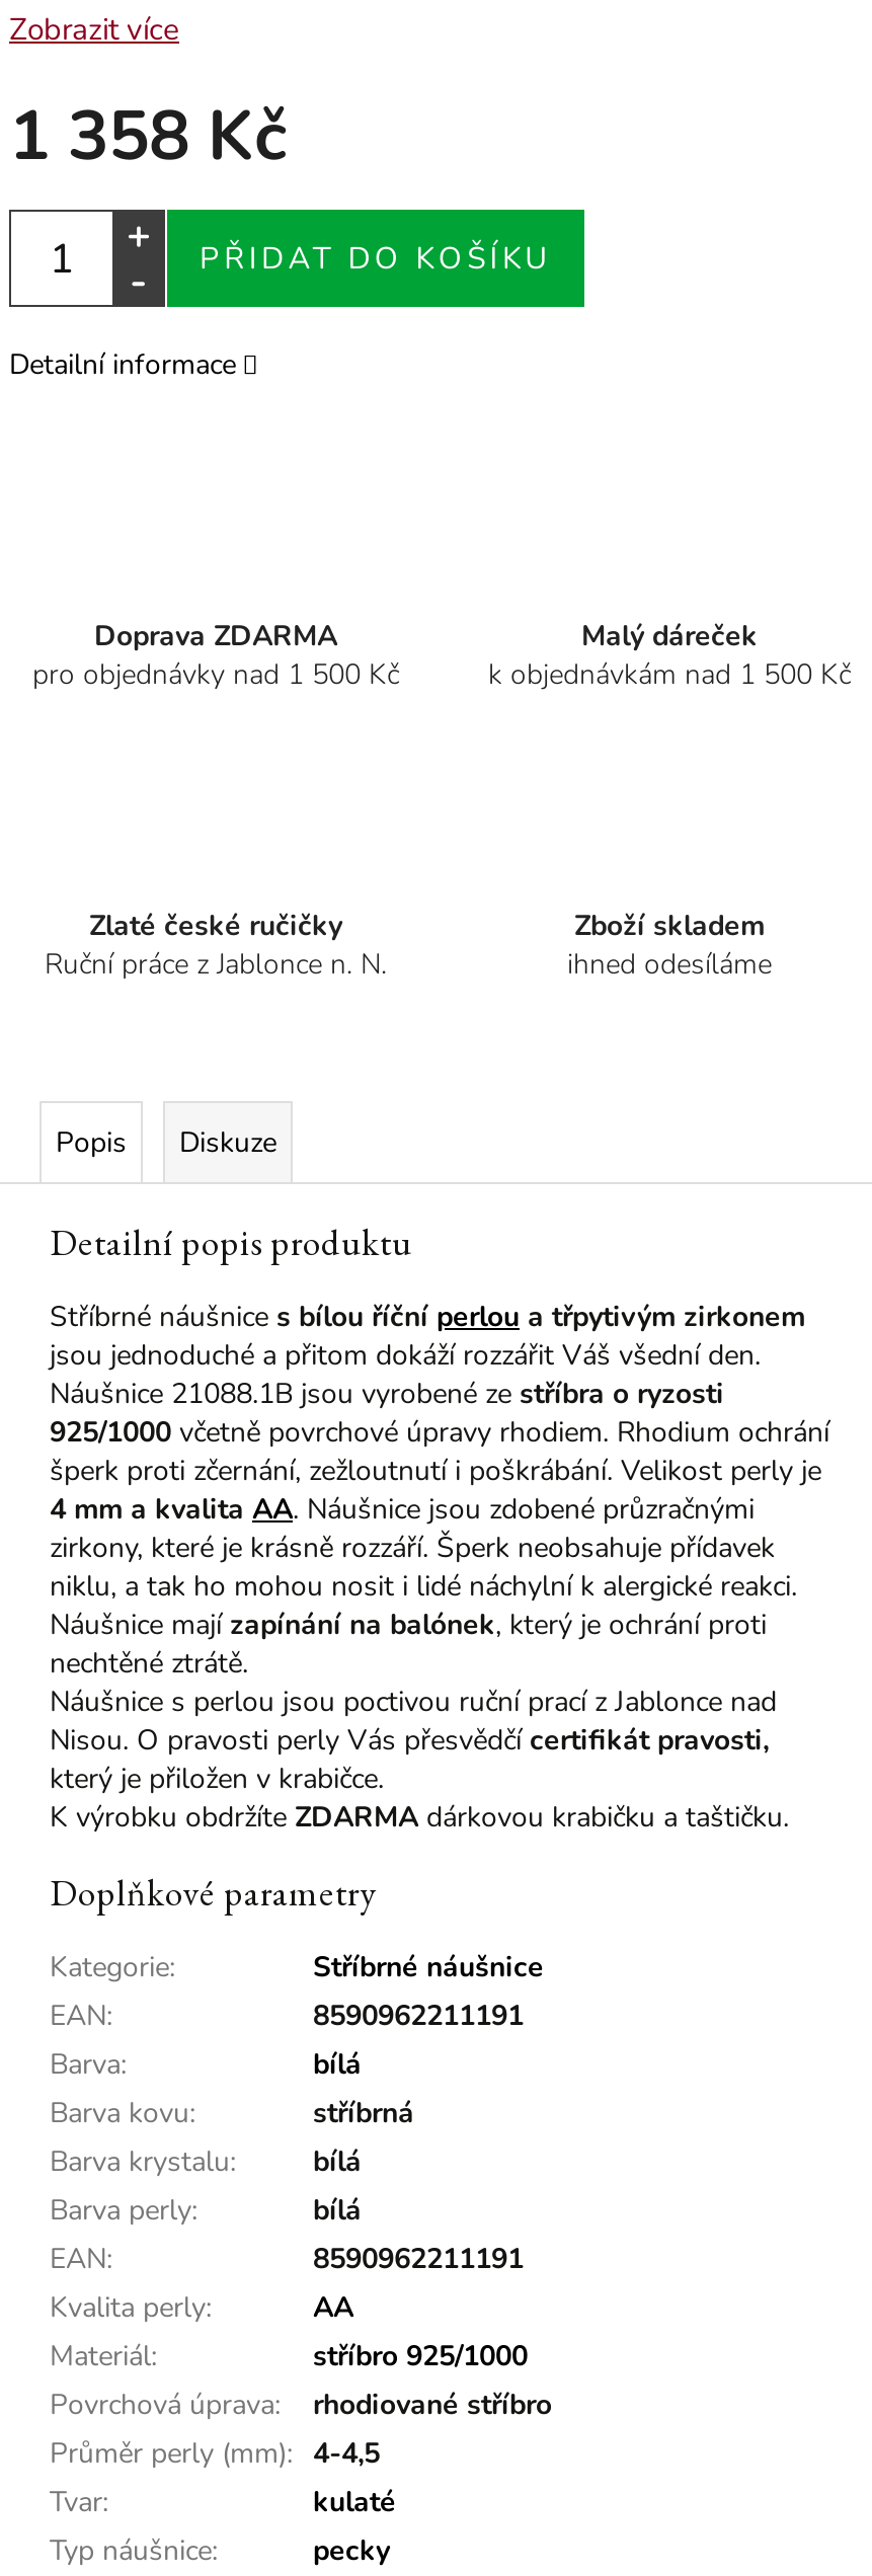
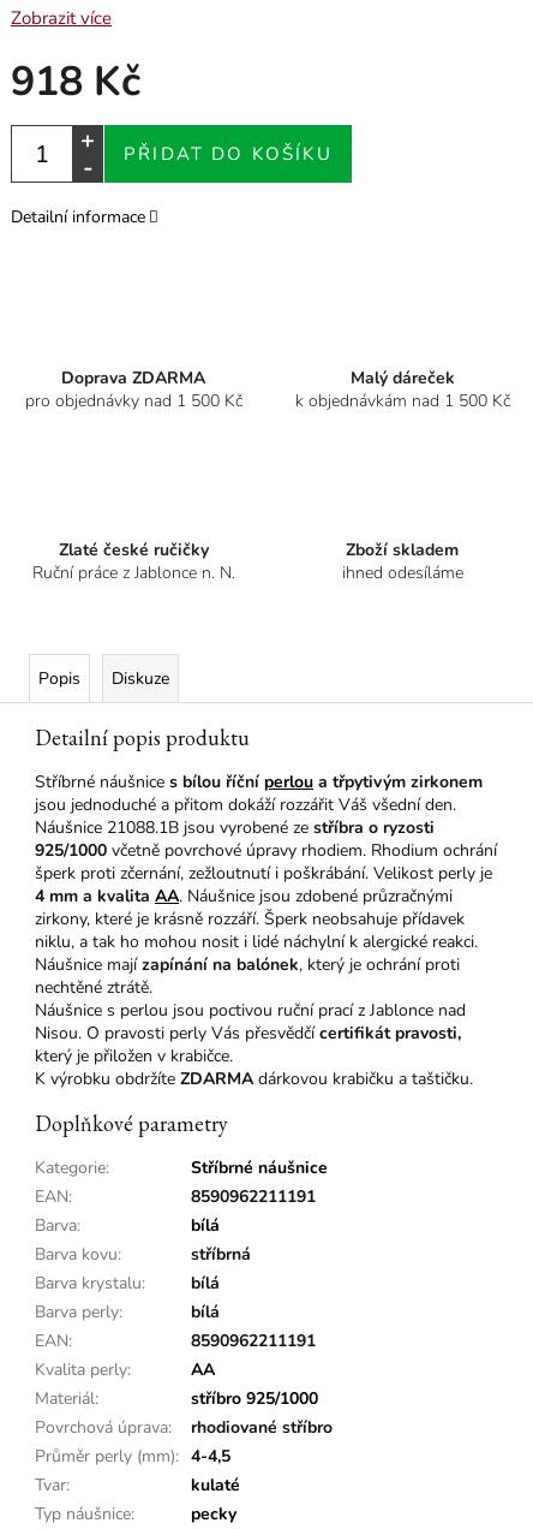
[9,90,287,183] 1 358 Kč -> [11,54,140,109] 918 Kč

